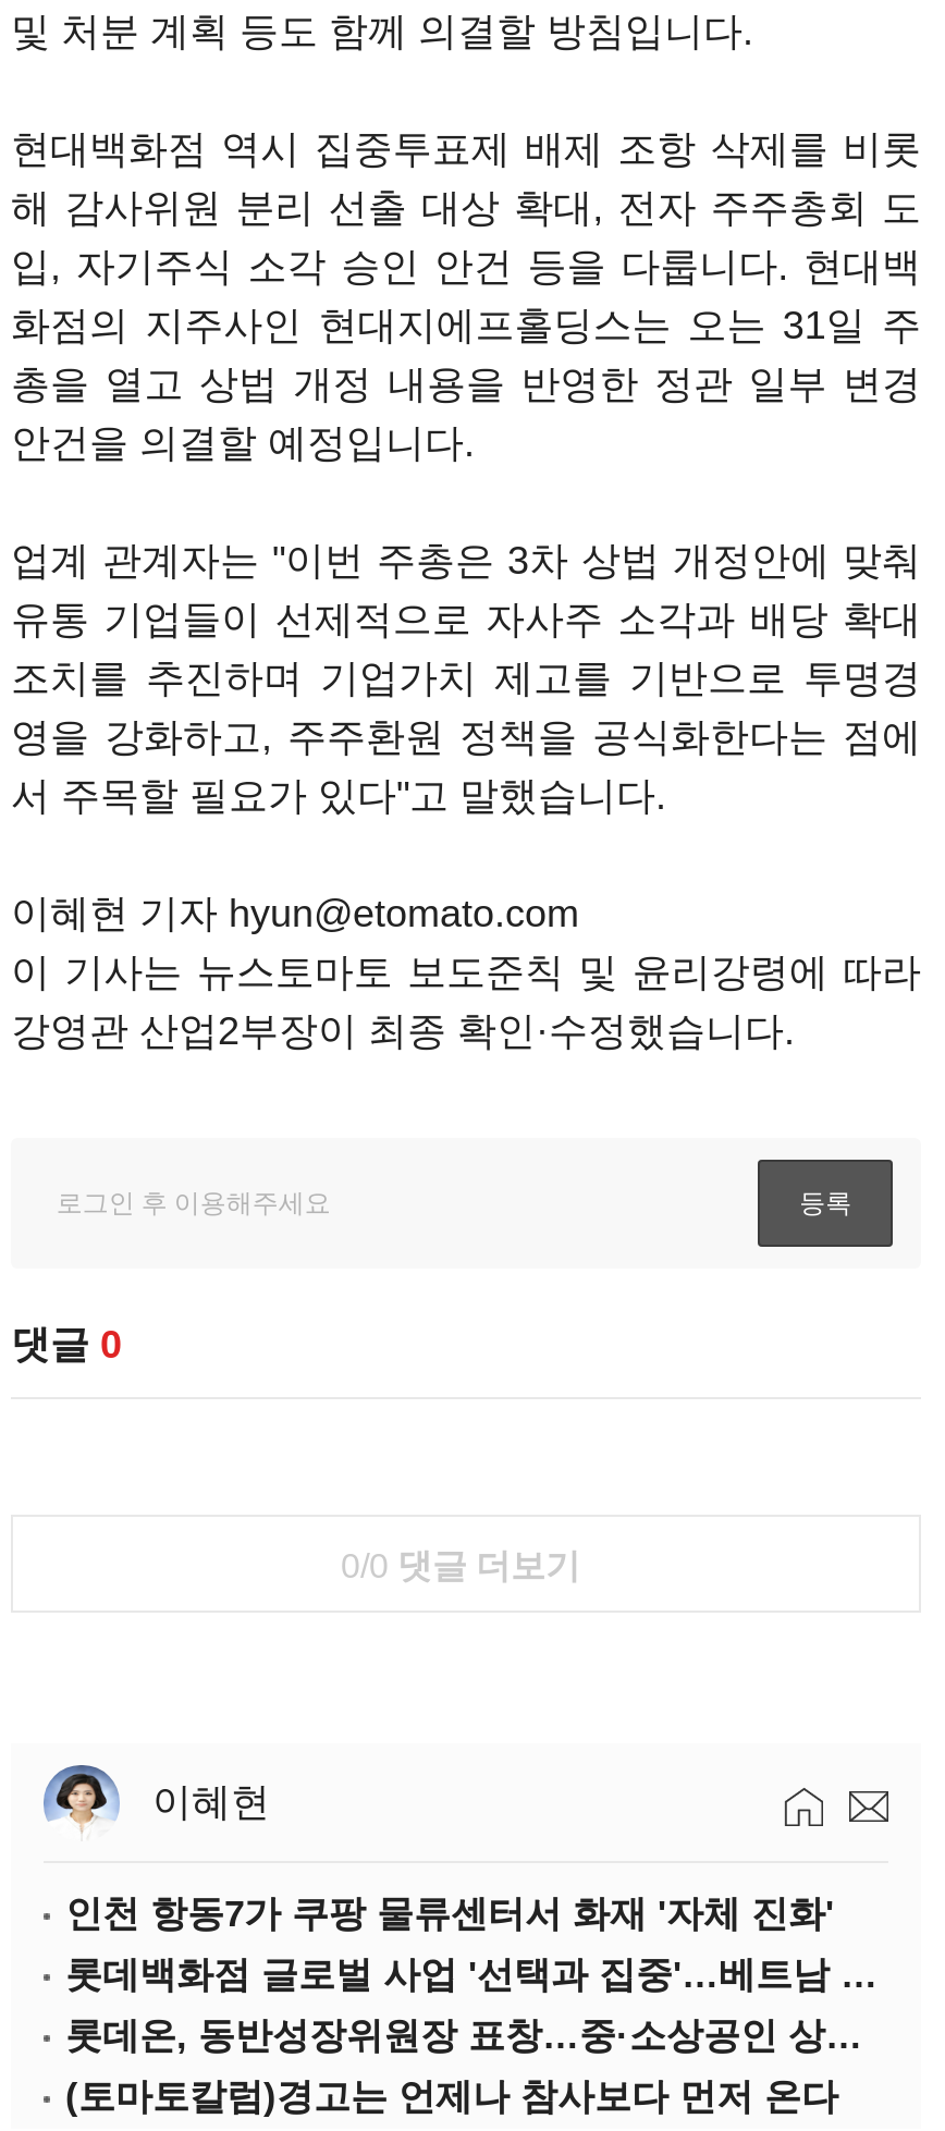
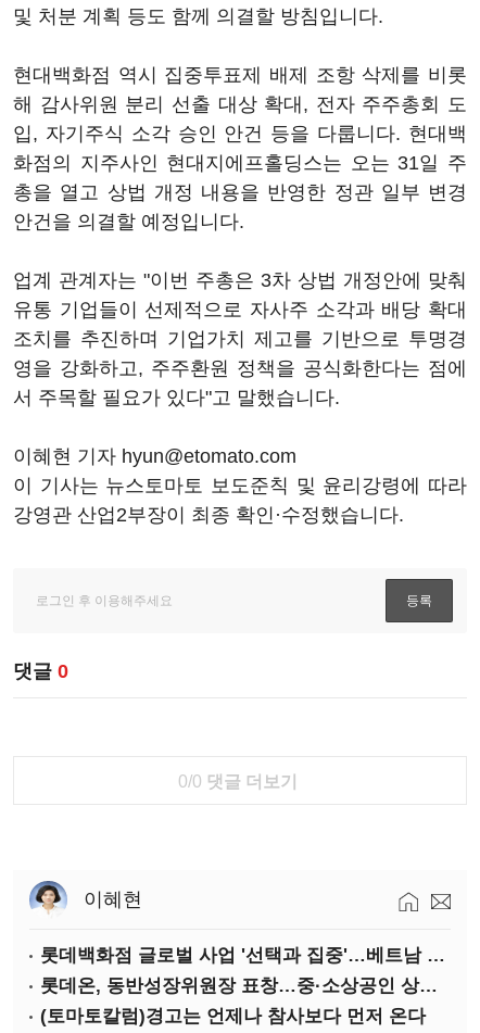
[65,1894,834,1935] 인천 항동7가 쿠팡 물류센터서 화재 '자체 진화' -> none

